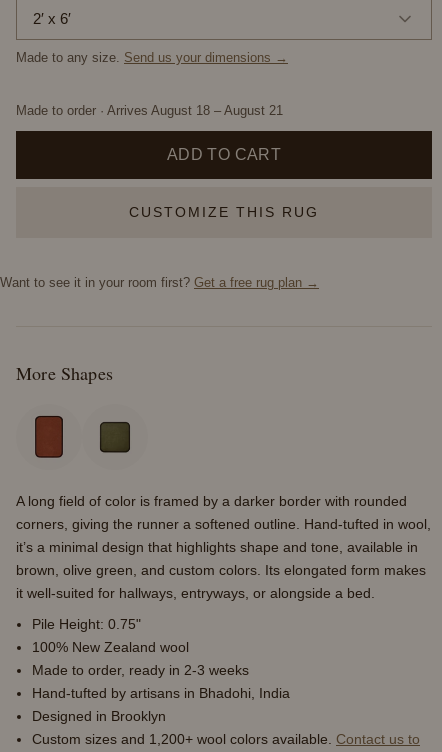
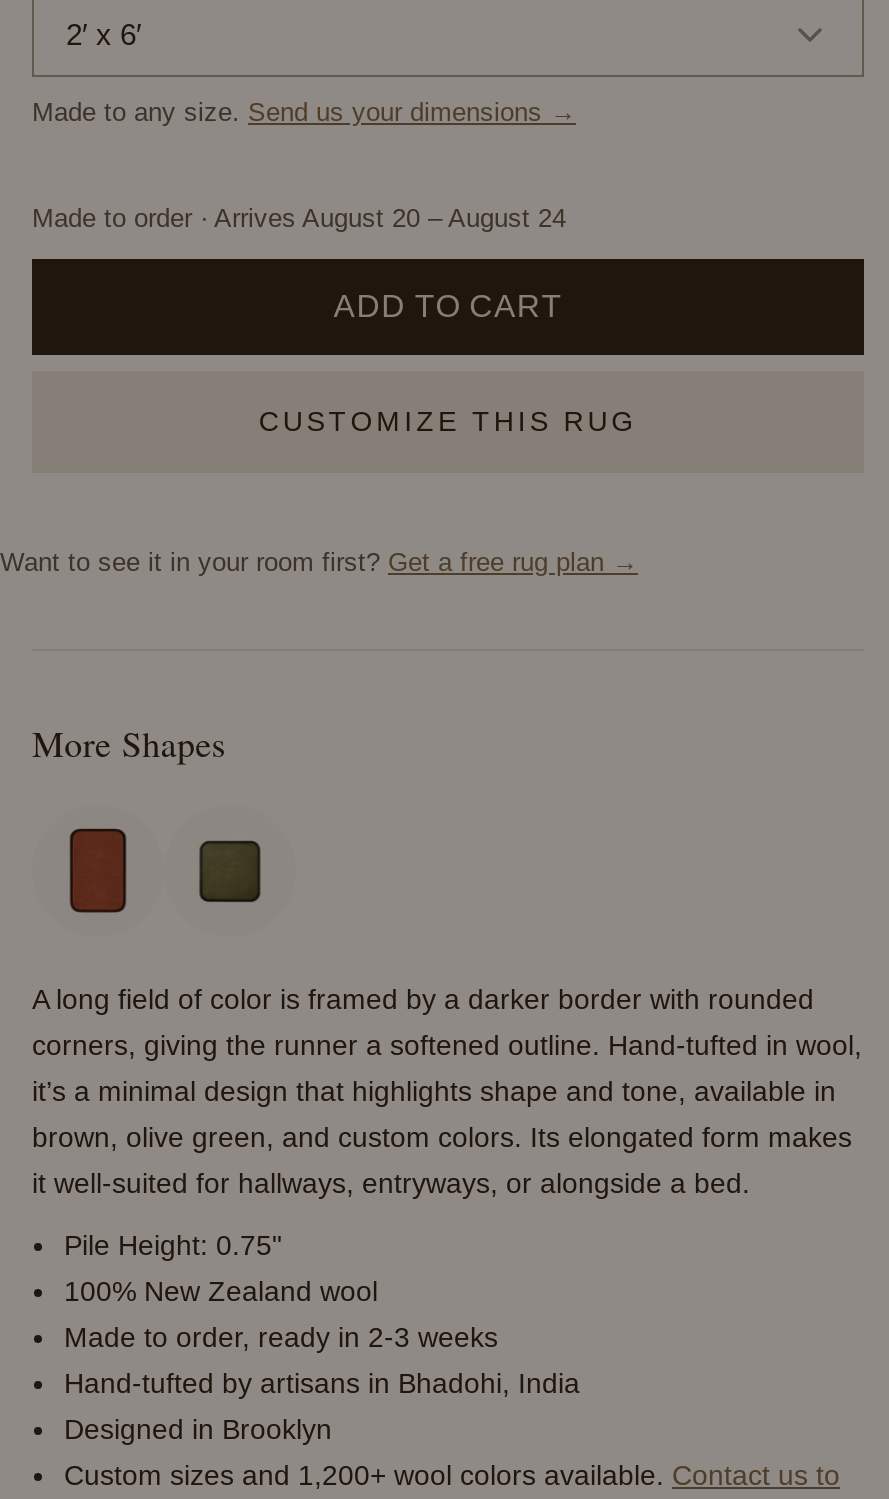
[16,103,283,118] Made to order · Arrives August 18 –August 21 -> [32,202,566,232] Made to order · Arrives August 20 –August 24

